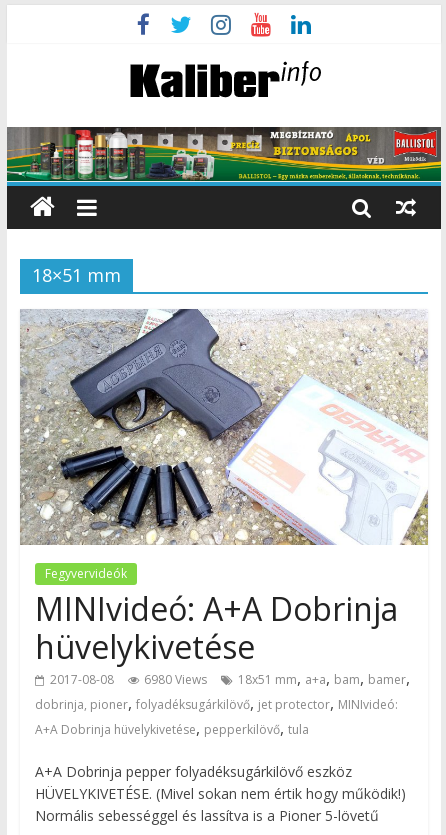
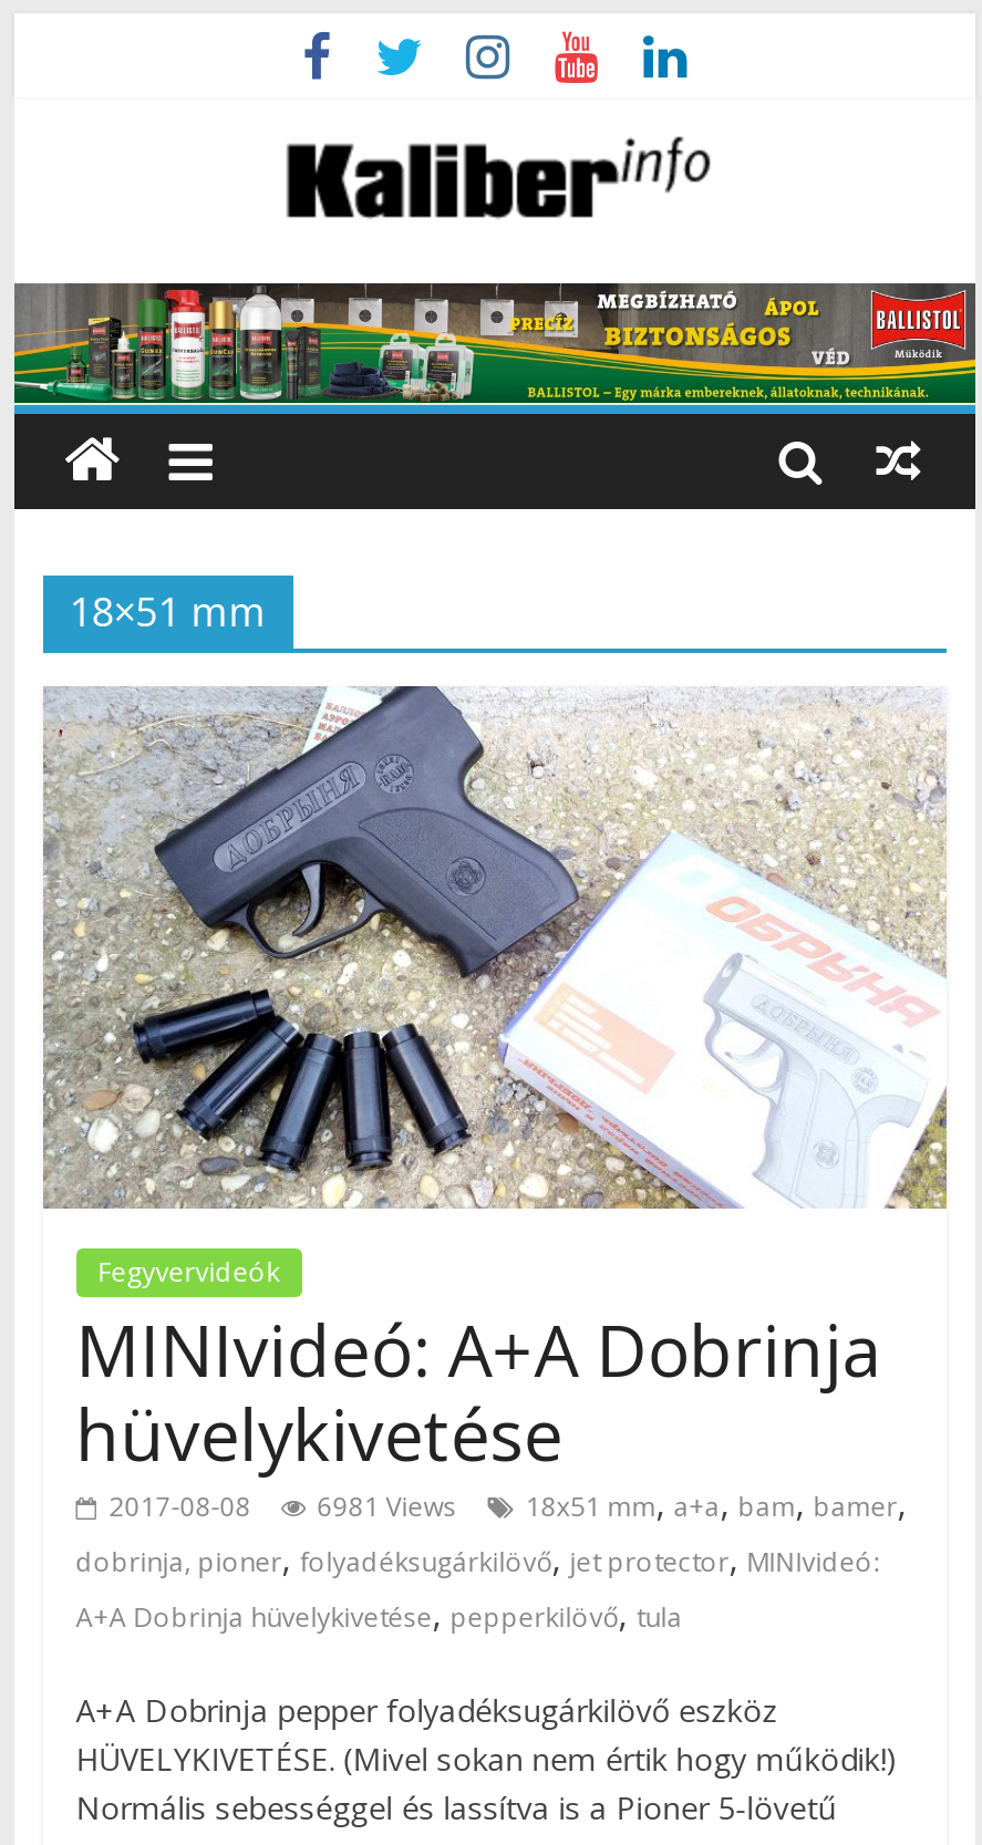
[50,667,410,689] 2017-08-08 6980 Views 18x51 mm, a+a, bam, bamer, -> [109,1479,906,1528] 2017-08-08 6981 Views 18x51 mm, a+a, bam, bamer,

